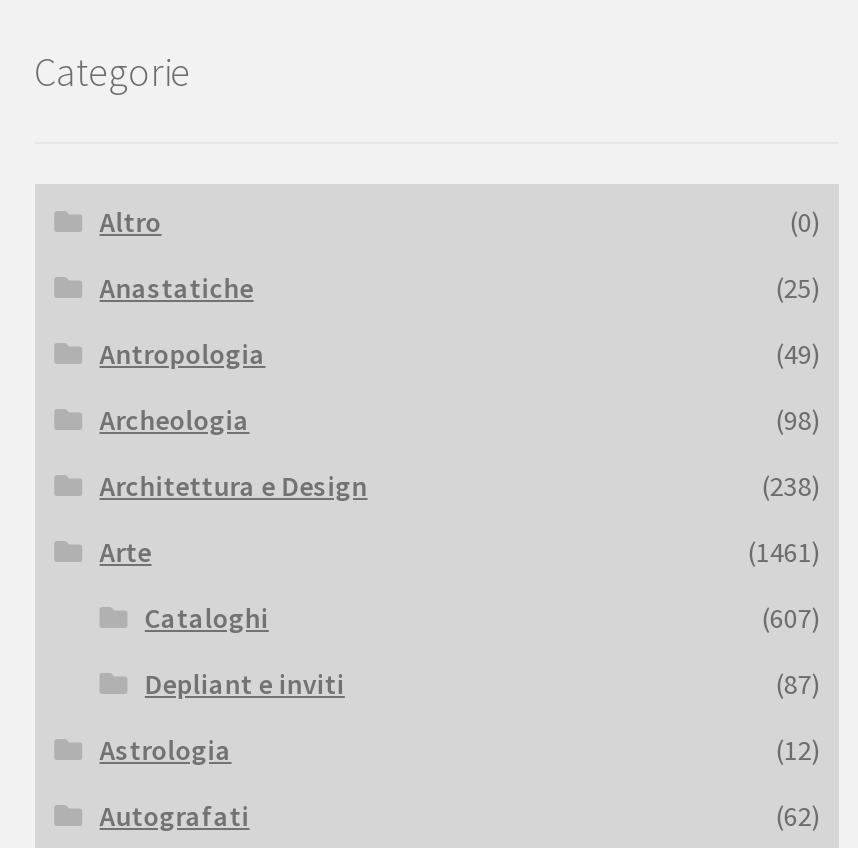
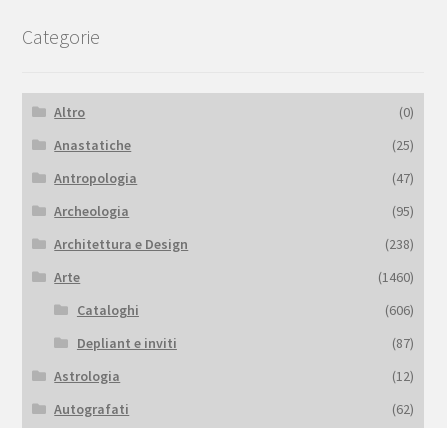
[776,336,820,372] (49) -> [392,169,414,187] (47)
[776,402,820,438] (98) -> [392,202,414,220] (95)
[748,534,820,570] (1461) -> [378,268,414,286] (1460)
[762,600,820,636] (607) -> [385,301,414,319] (606)

